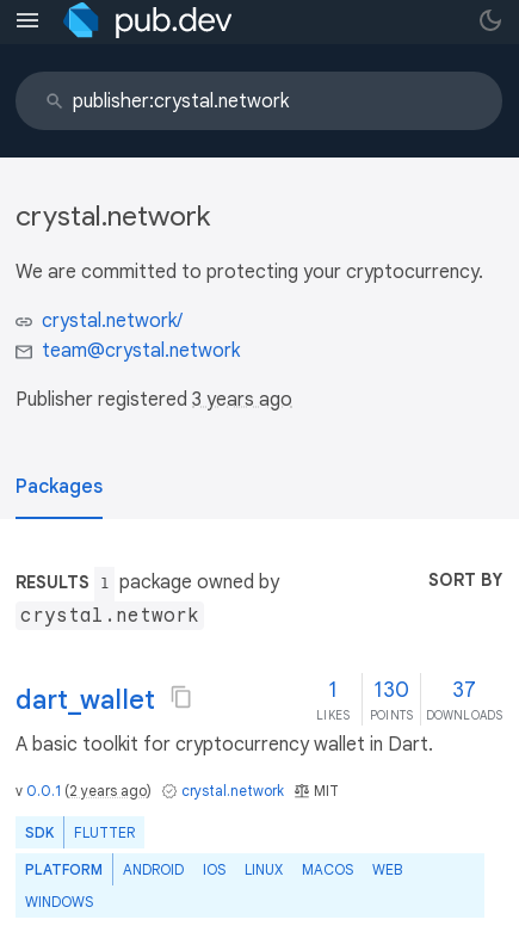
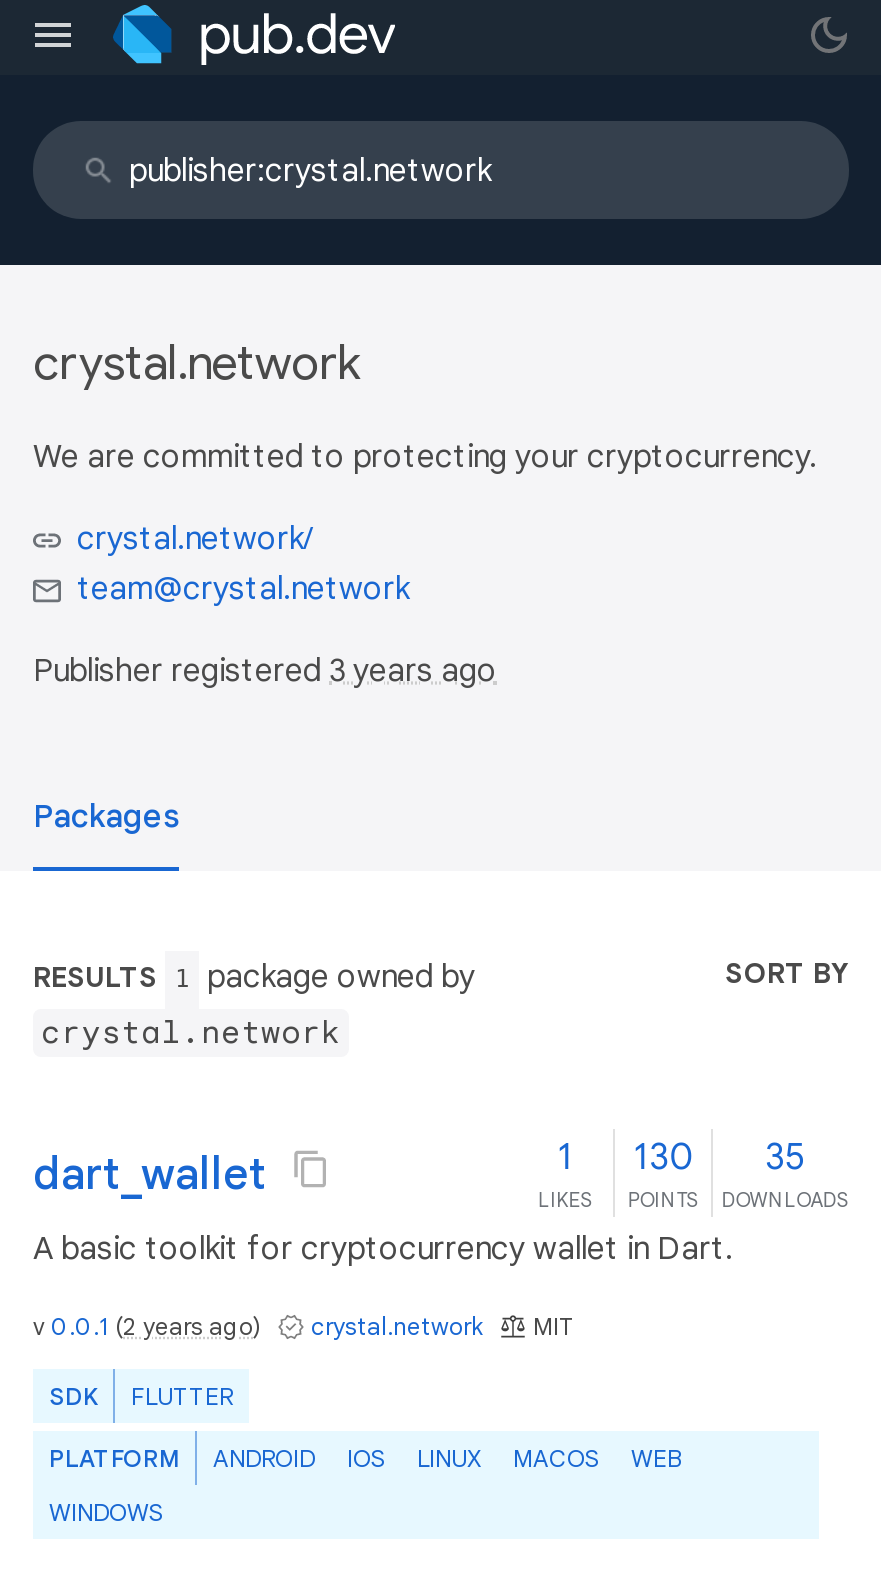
[328,677,476,703] 1 130 37 -> [557,1135,805,1179] 1 130 35

